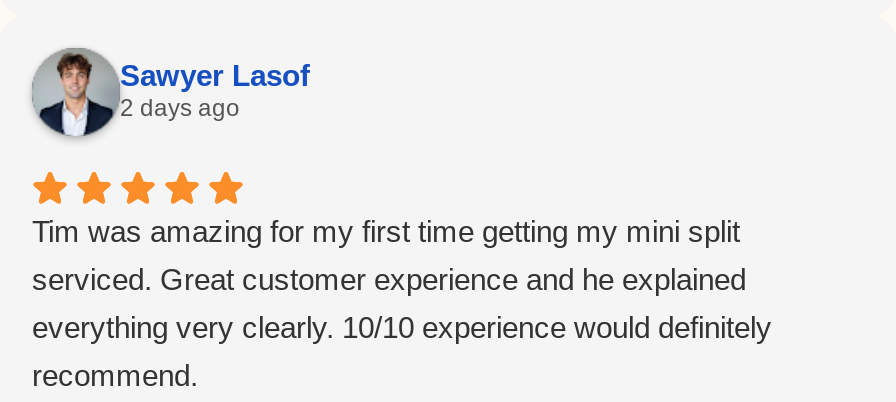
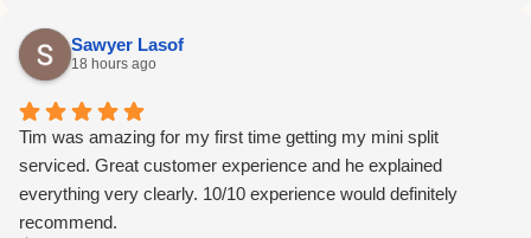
[34,48,240,136] [image] | 2 days ago -> [19,28,156,82] [image] | 18 hours ago

